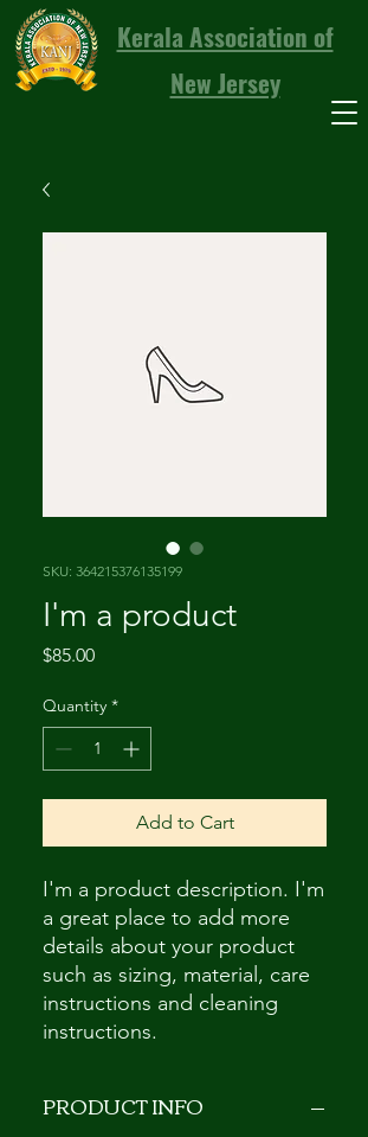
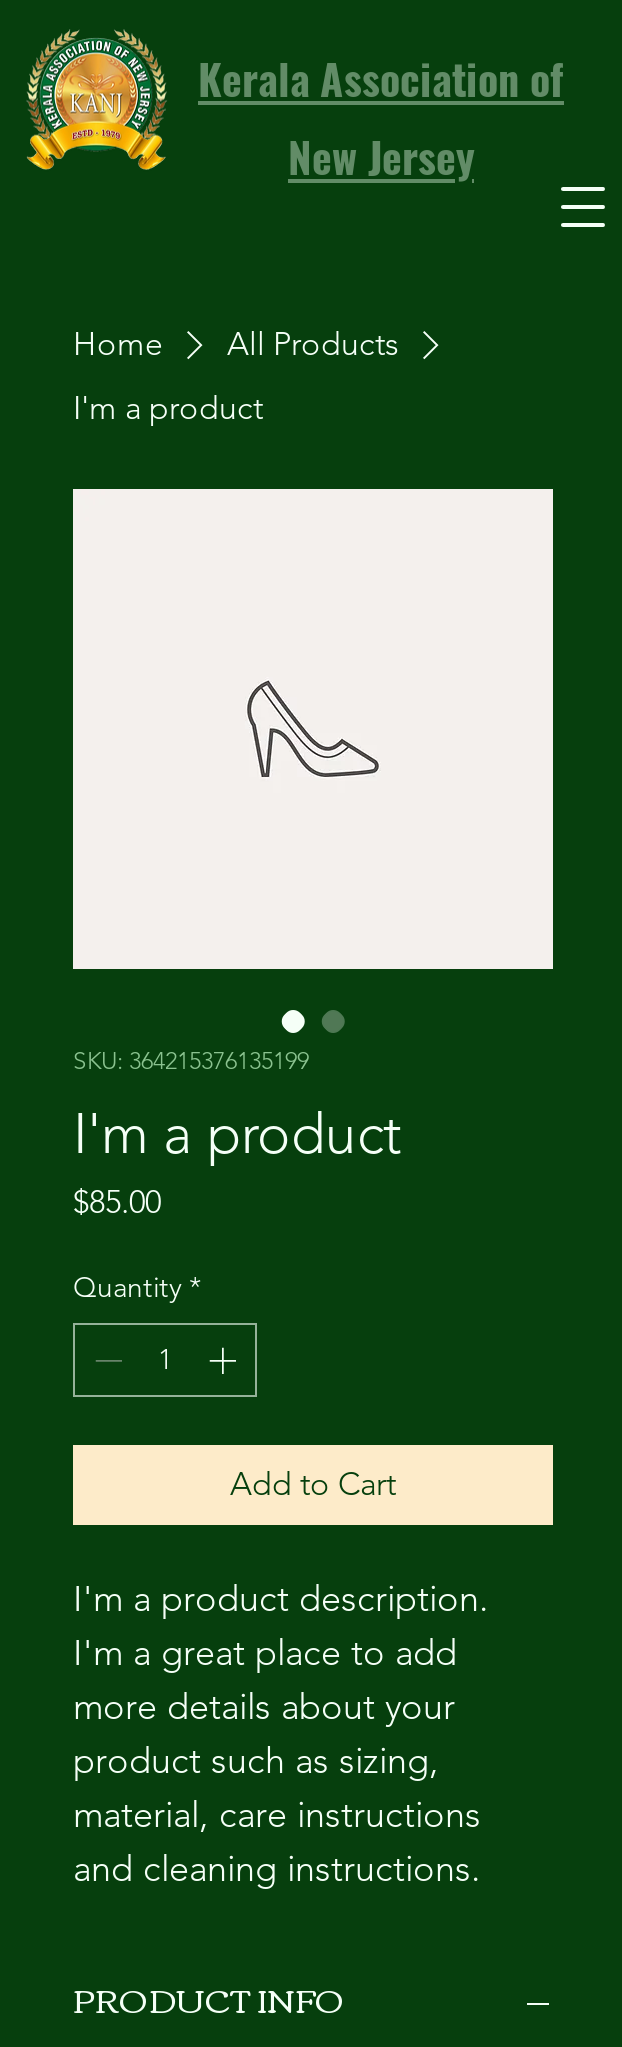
none -> [73,325,399,427] Home | All Products | I'm a product

